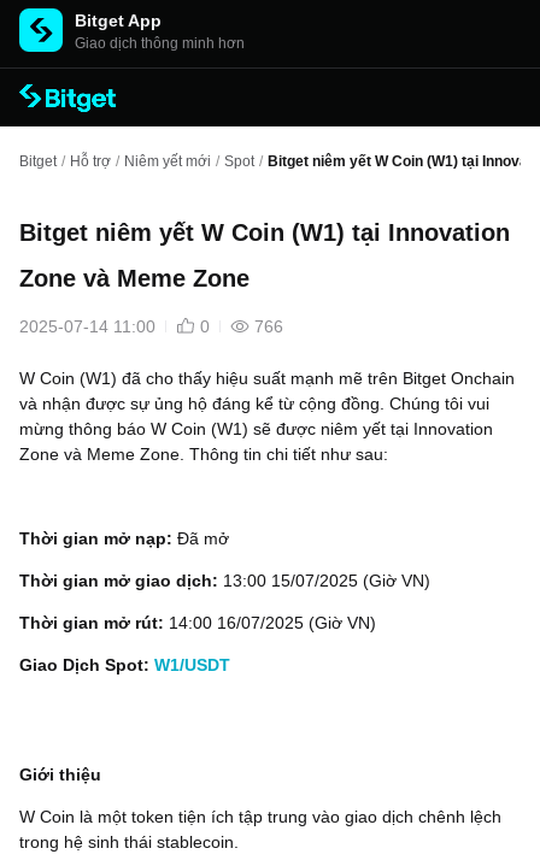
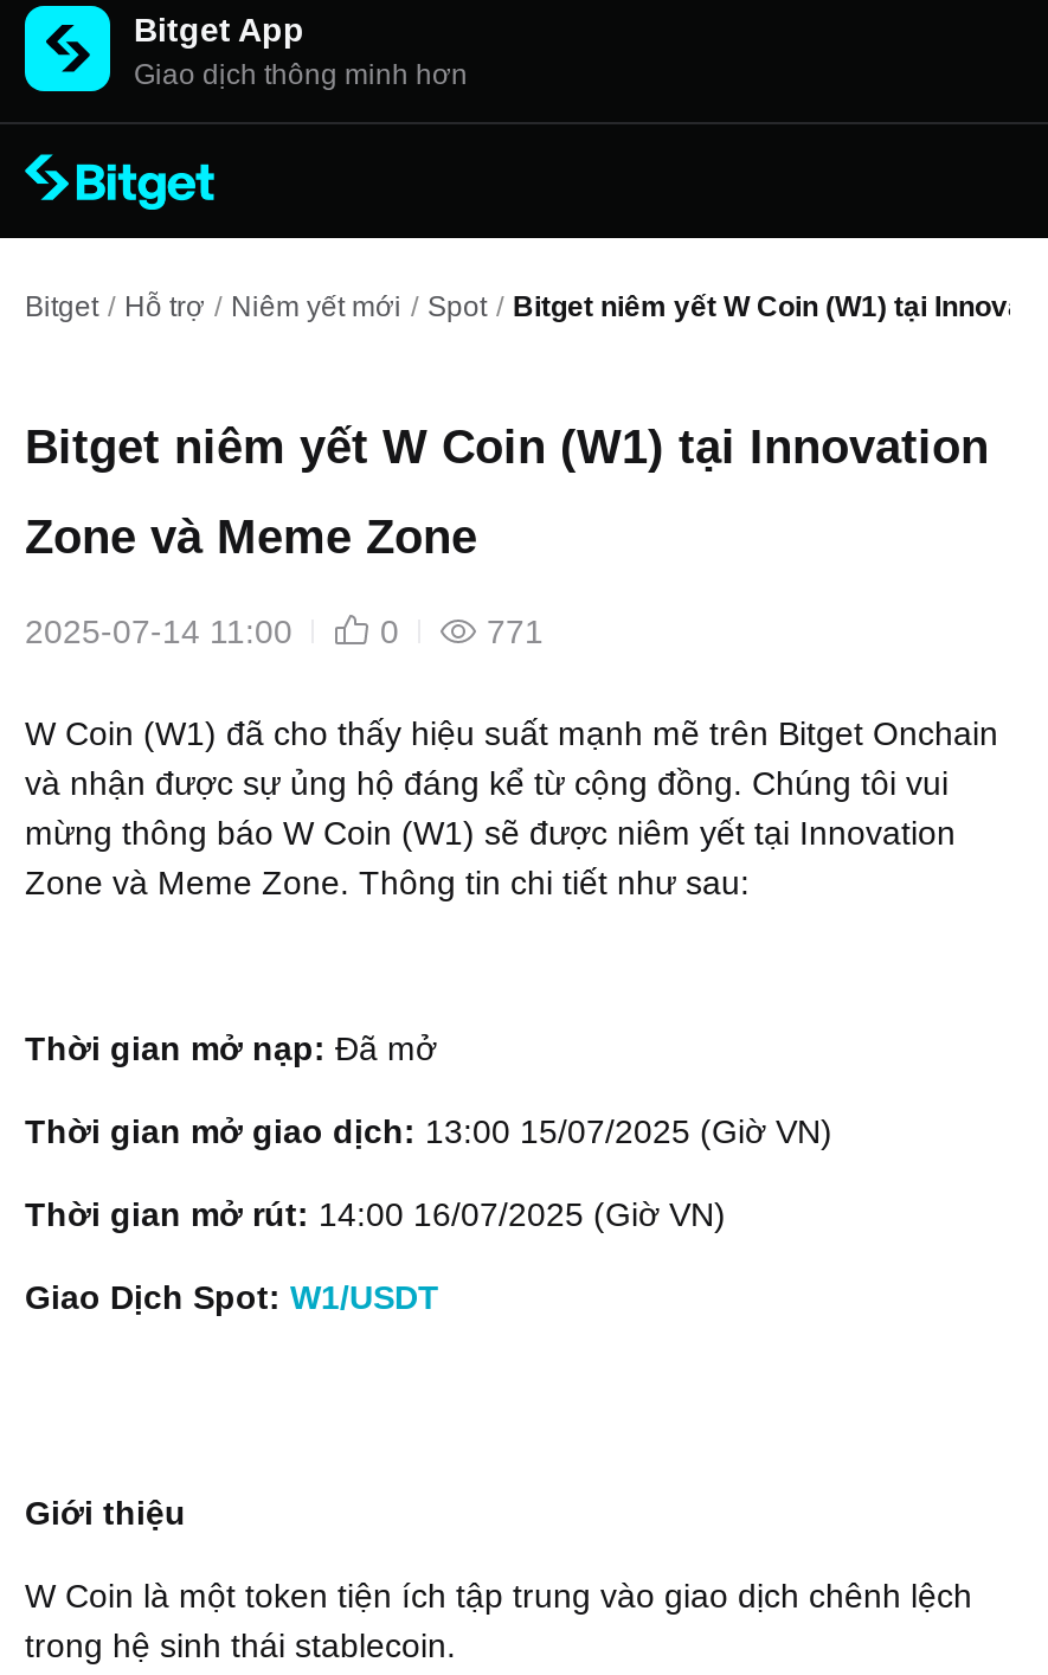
[254,317,283,336] 766 -> [487,612,544,650] 771

